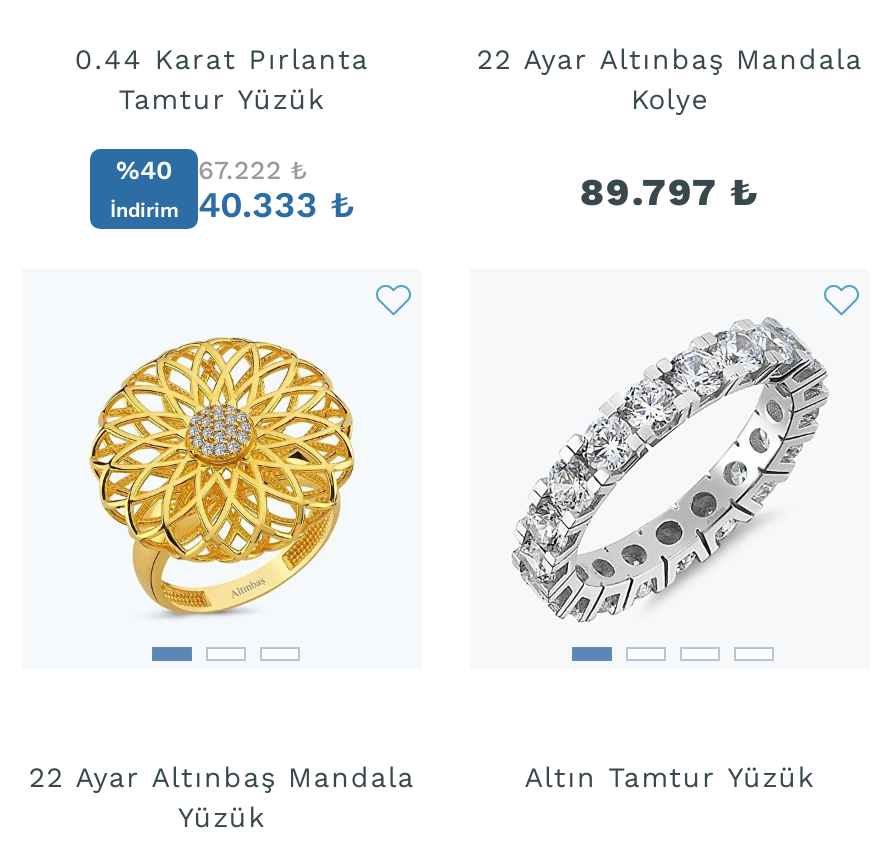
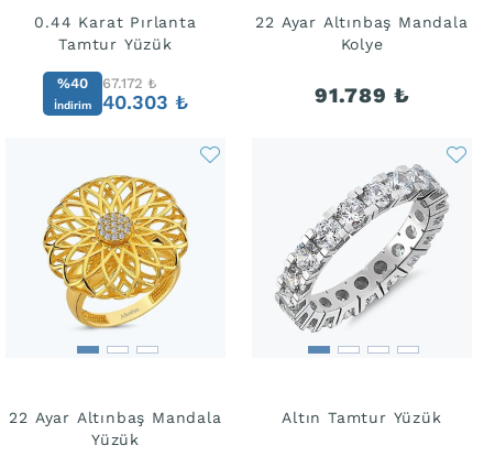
[116,155,308,185] %40 67.222 ₺ -> [57,75,157,91] %40 67.172 ₺
[580,169,760,215] 89.797 ₺ -> [314,83,410,108] 91.789 ₺
[110,183,354,225] İndirim 40.333 ₺ -> [54,90,188,113] İndirim 40.303 ₺

